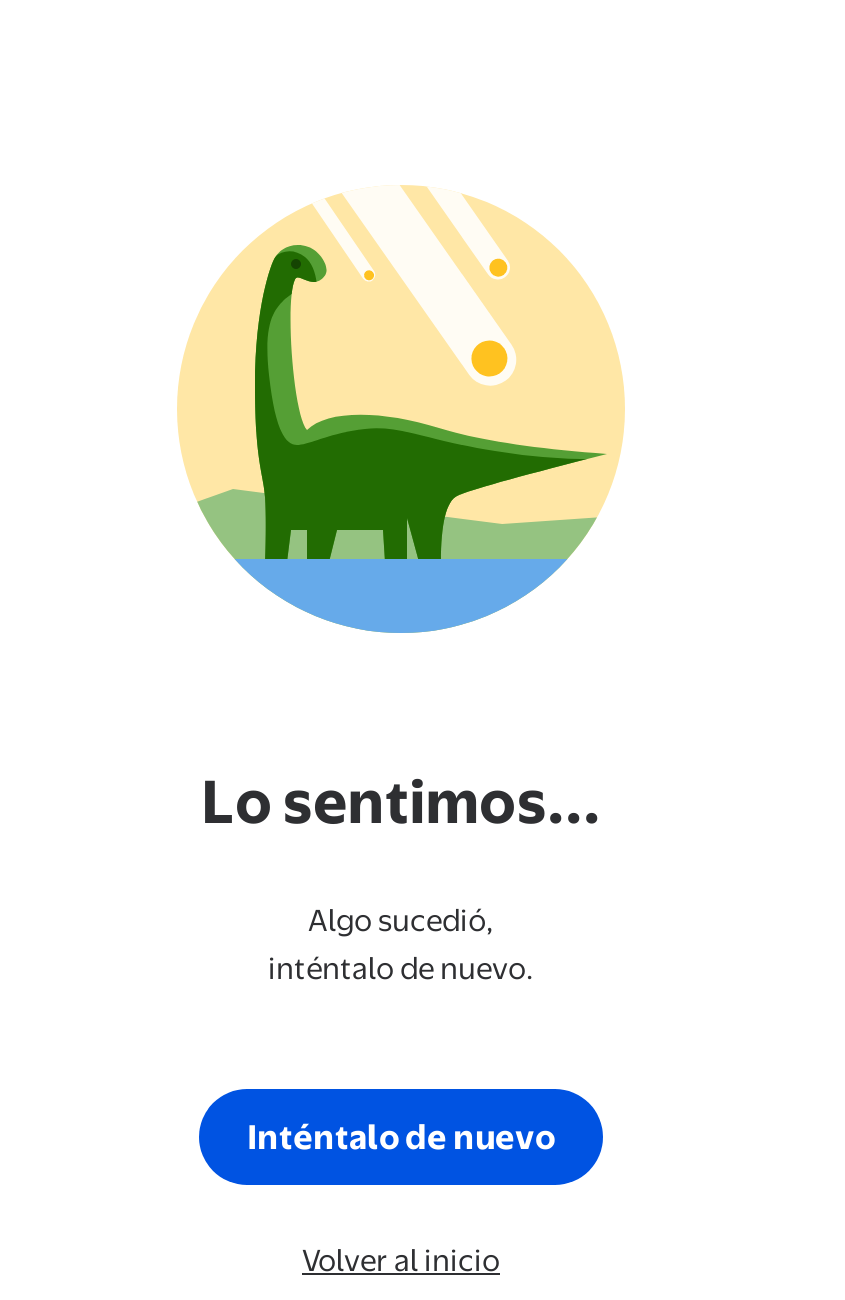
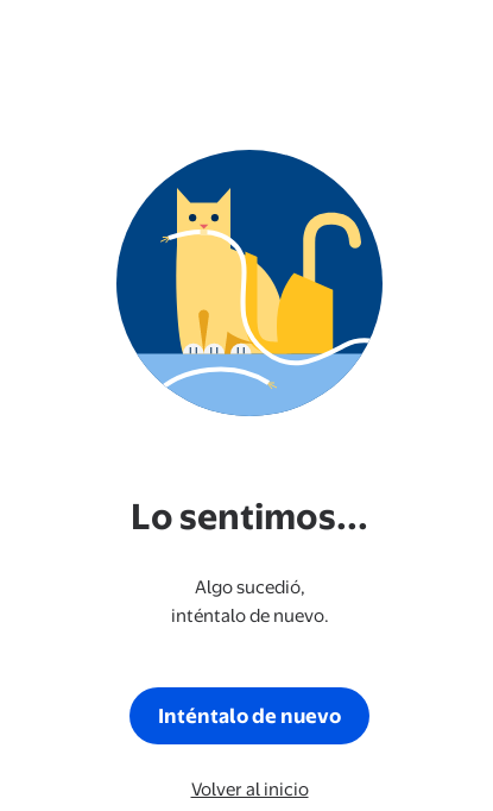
[177,185,625,587] [image] -> [115,149,384,390] [image]

